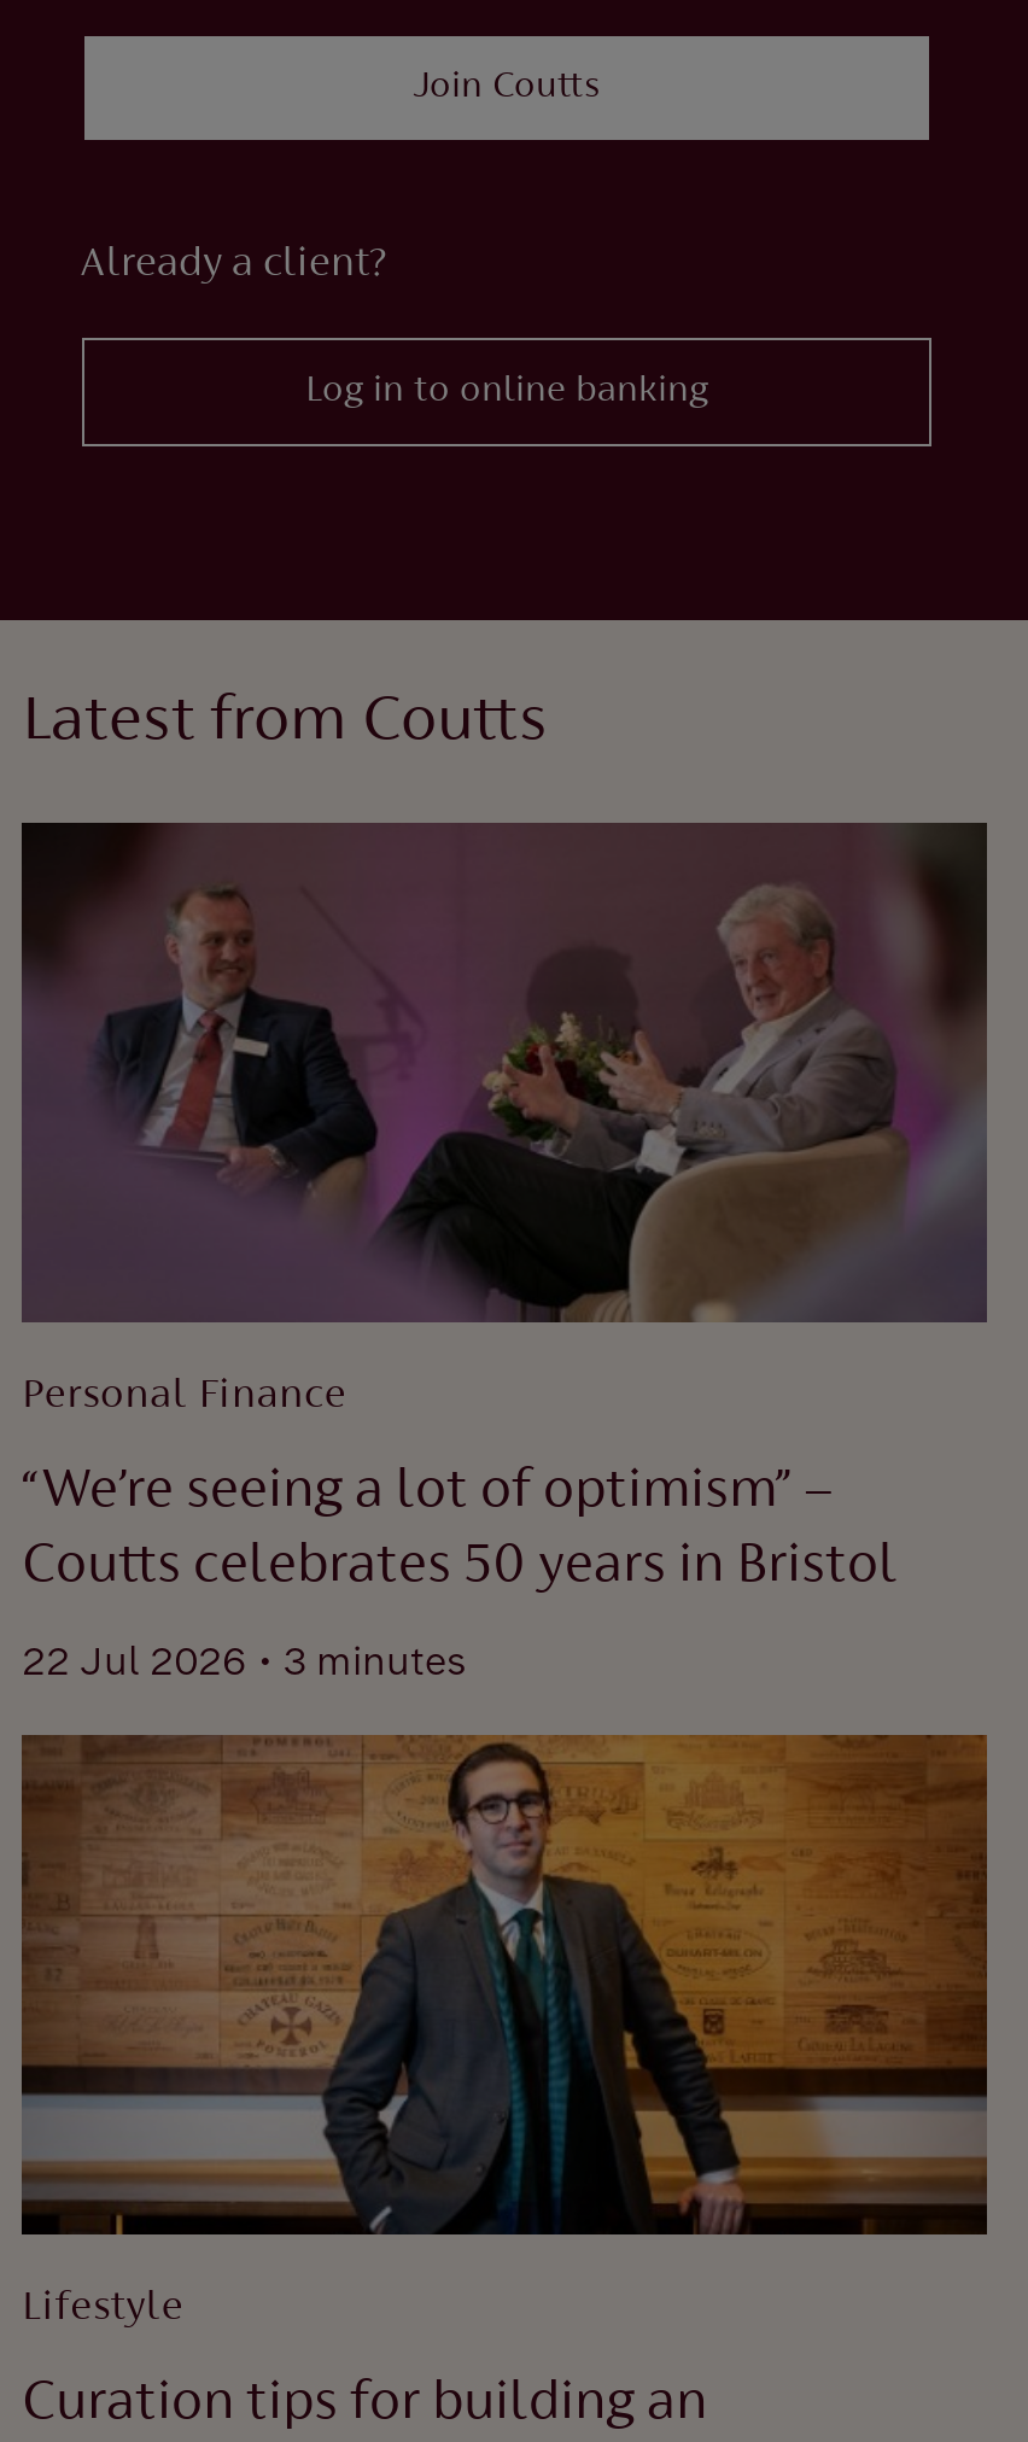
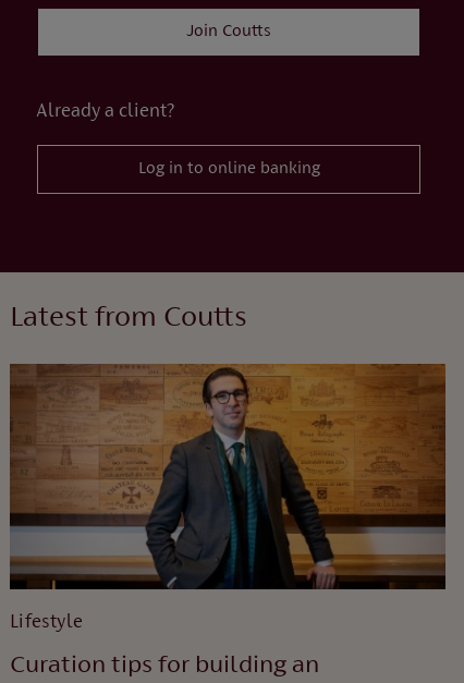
[19,820,989,1687] [image] | Personal Finance | “We’re seeing a lot of optimism” – | Coutts celebrates 50 years in Bristol | 22 Jul 2026. 3 minutes -> none

